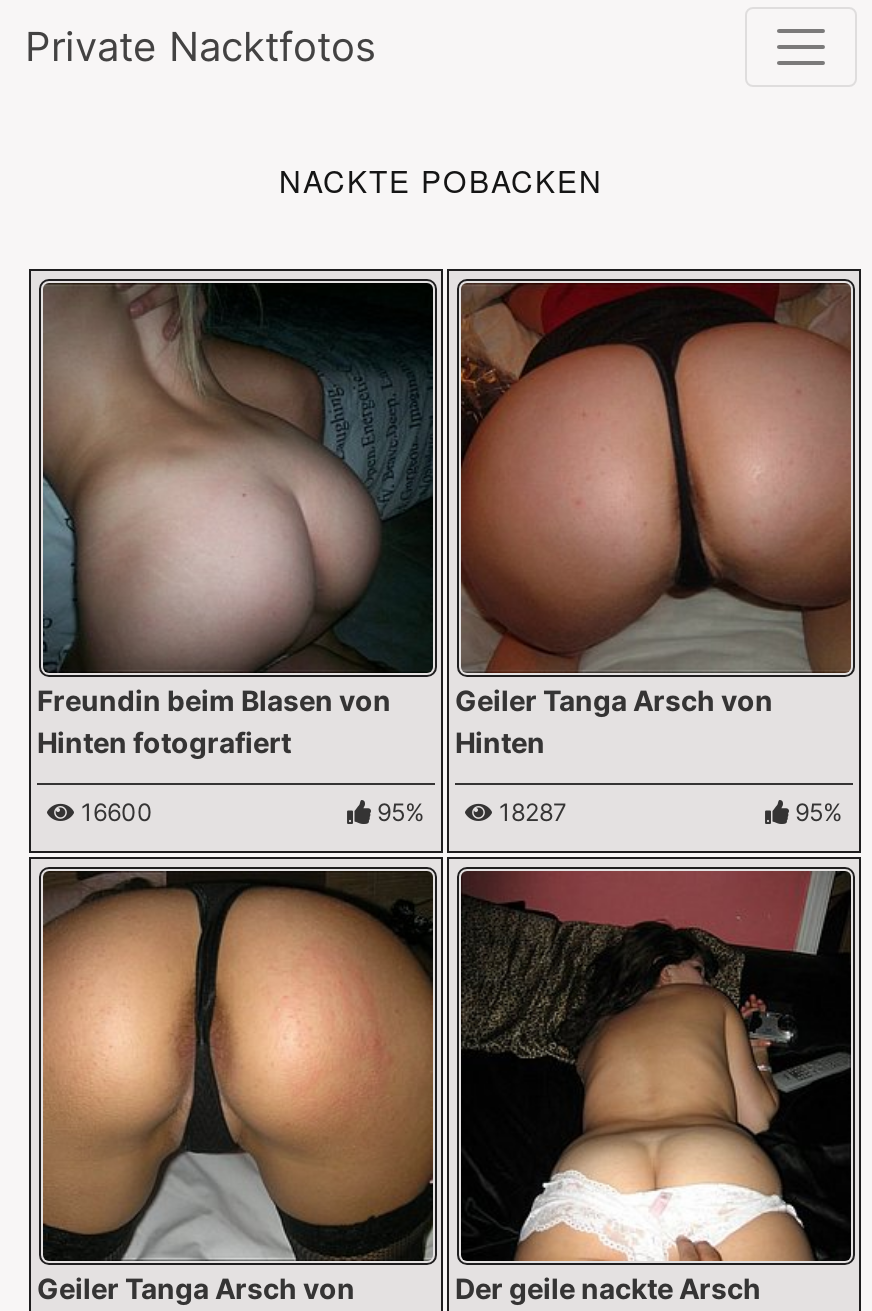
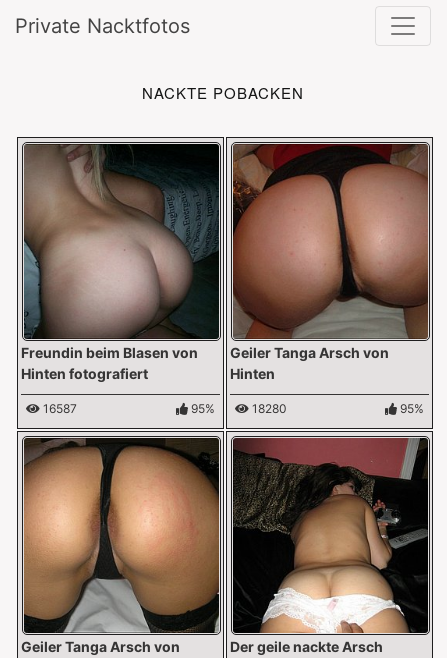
[75,797,153,827] 16600 -> [40,401,77,416] 16587
[493,797,567,827] 18287 -> [249,401,287,416] 18280

